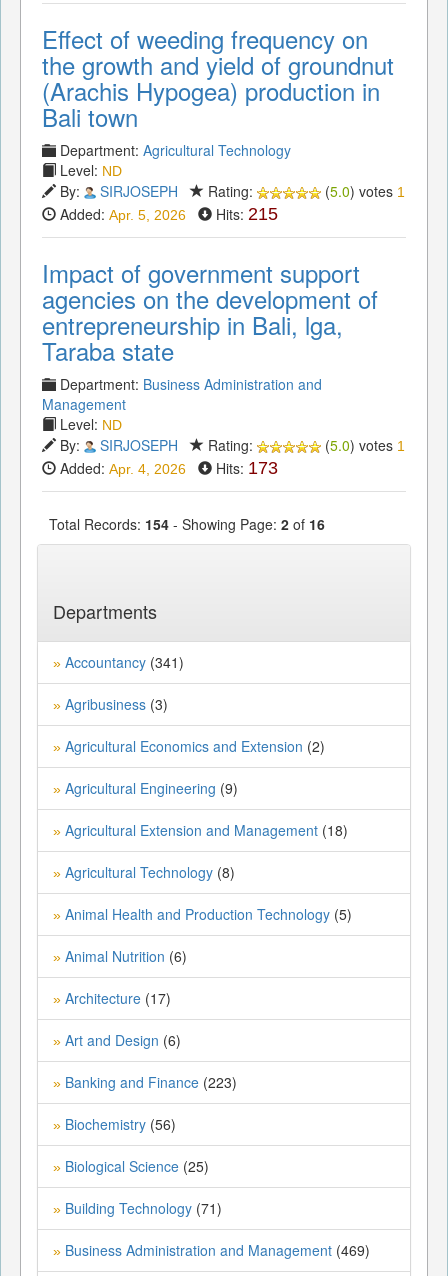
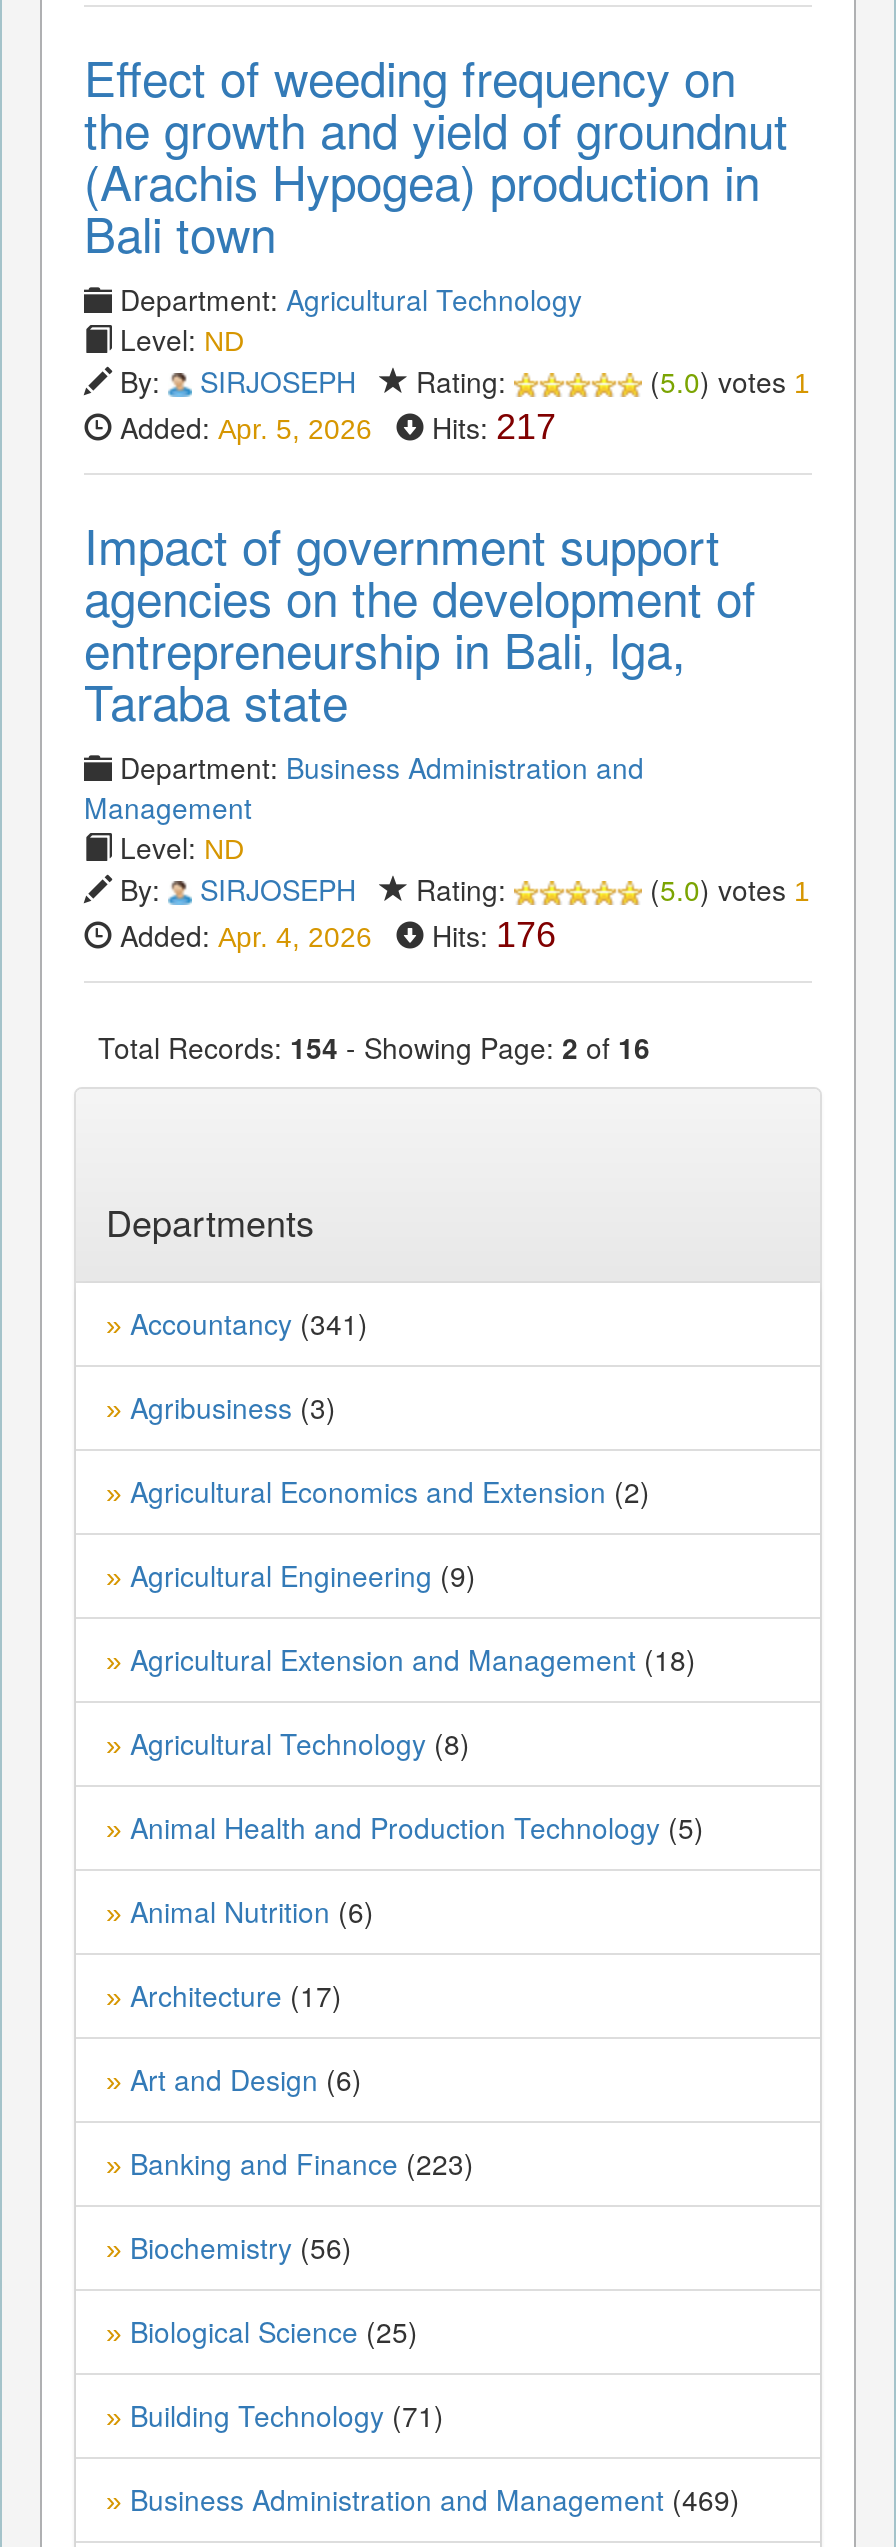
[56,204,278,224] Added: Apr. 5, 2026 Hits: 215 -> [112,407,556,447] Added: Apr. 5, 2026 Hits: 217
[56,458,278,478] Added: Apr. 4, 2026 Hits: 173 -> [112,915,556,955] Added: Apr. 4, 2026 Hits: 176

